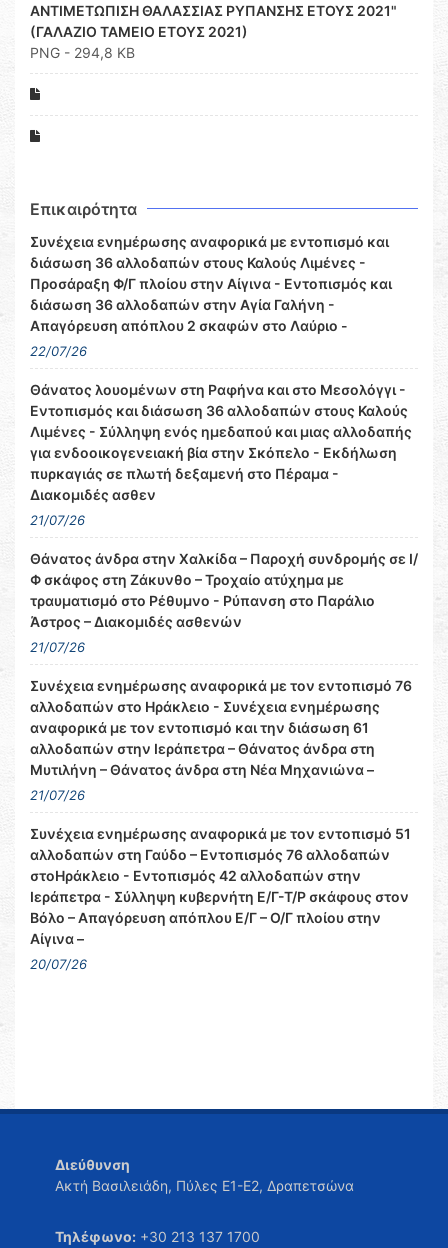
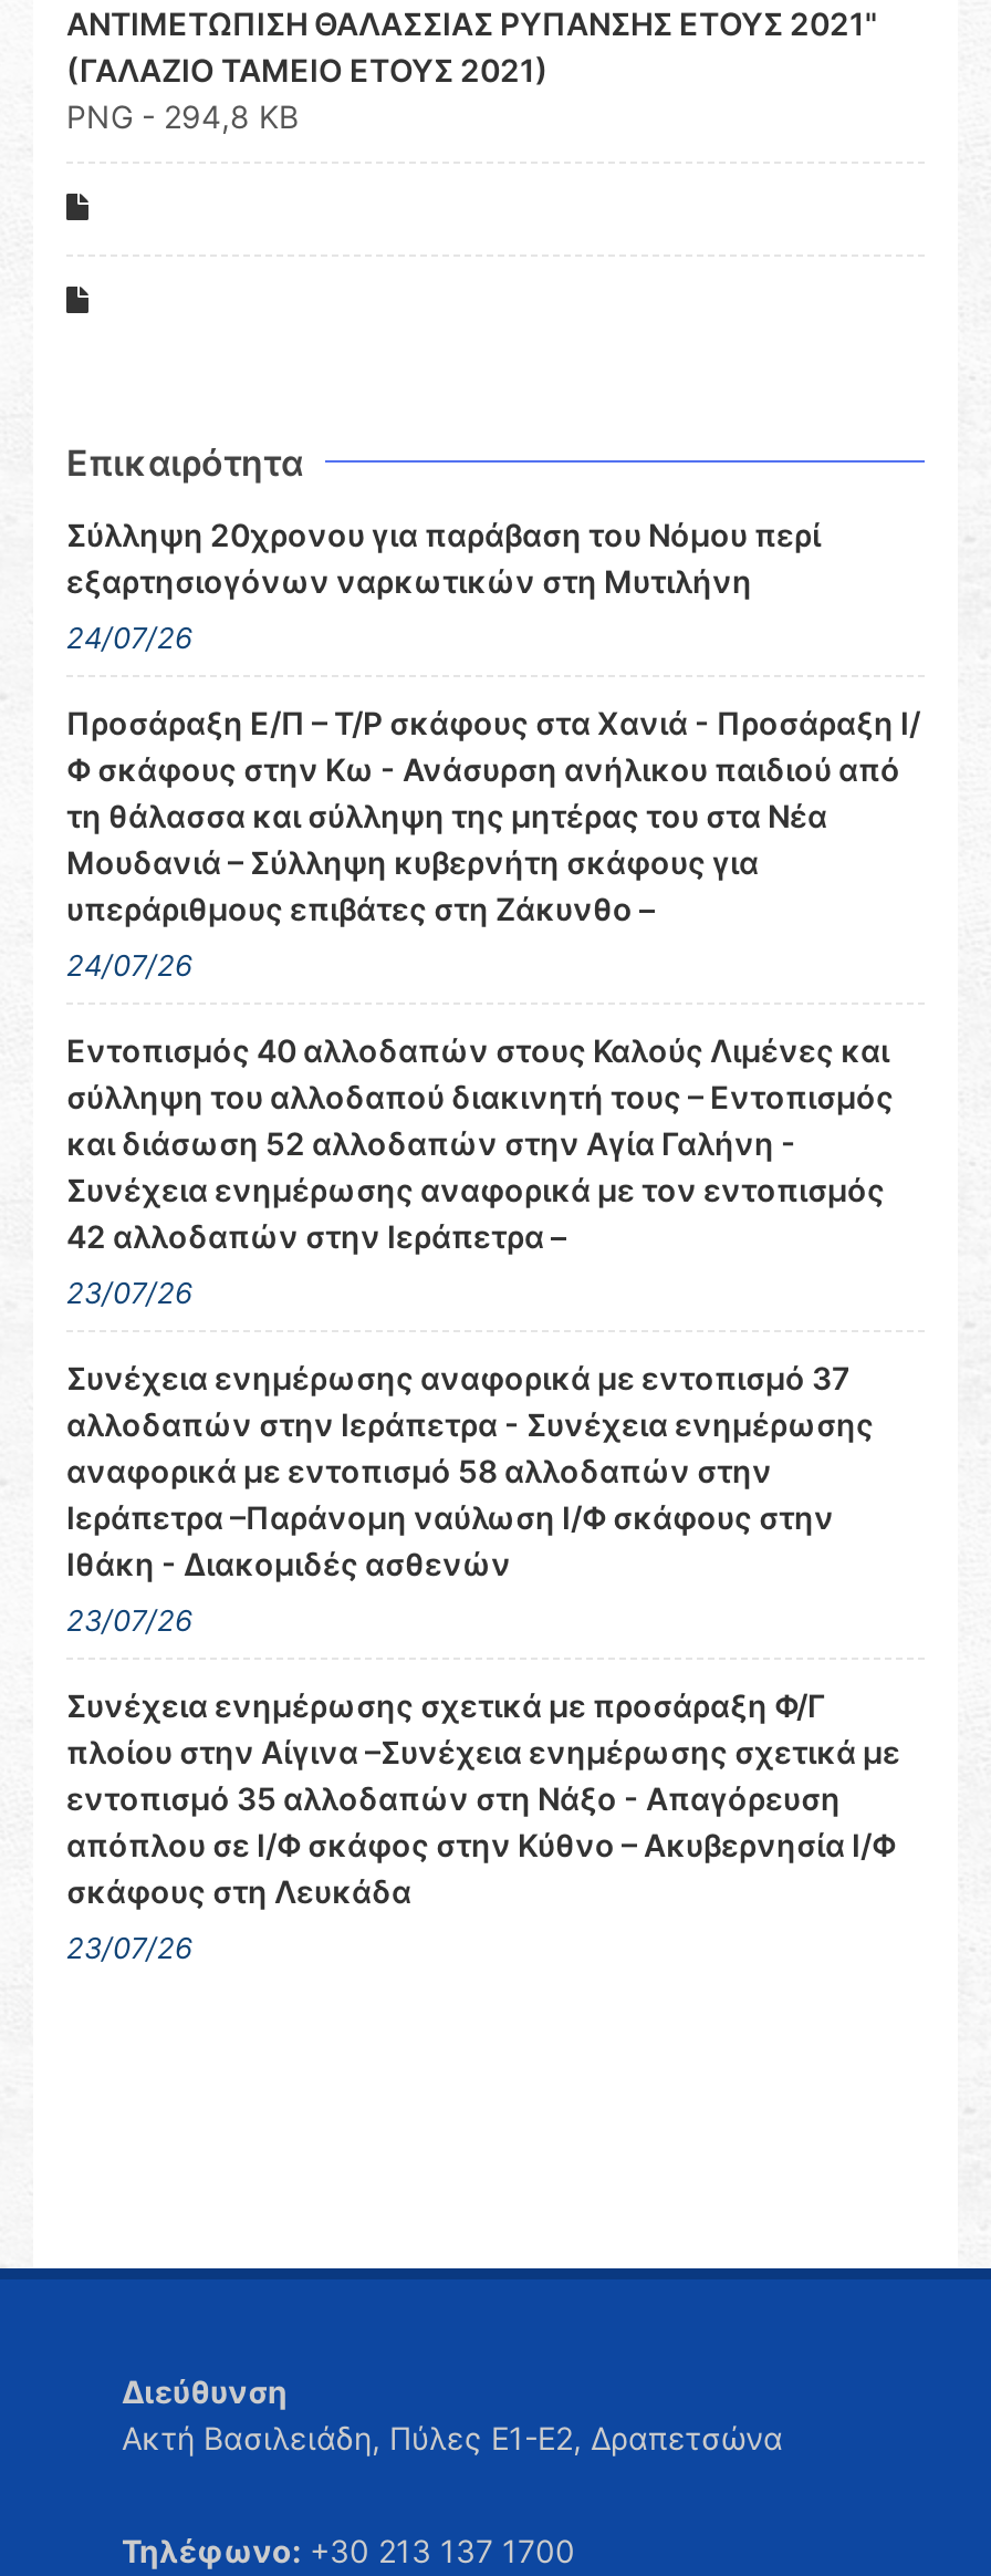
[30,233,392,334] Συνέχεια ενημέρωσης αναφορικά με εντοπισμό και | διάσωση 36 αλλοδαπών στους Καλούς Λιμένες - | Προσάραξη Φ/Γ πλοίου στην Αίγινα - Εντοπισμός και | διάσωση 36 αλλοδαπών στην Αγία Γαλήνη - | Απαγόρευση απόπλου 2 σκαφών στο Λαύριο - -> [66,517,821,601] Σύλληψη 20χρονου για παράβαση του Νόμου περί | εξαρτησιογόνων ναρκωτικών στη Μυτιλήνη
[30,343,87,359] 22/07/26 -> [66,621,192,656] 24/07/26
[30,381,412,503] Θάνατος λουομένων στη Ραφήνα και στο Μεσολόγγι - | Εντοπισμός και διάσωση 36 αλλοδαπών στους Καλούς | Λιμένες - Σύλληψη ενός ημεδαπού και μιας αλλοδαπής | για ενδοοικογενειακή βία στην Σκόπελο - Εκδήλωση | πυρκαγιάς σε πλωτή δεξαμενή στο Πέραμα - | Διακομιδές ασθεν -> [66,705,920,928] Προσάραξη Ε/Π – Τ/Ρ σκάφους στα Χανιά - Προσάραξη Ι/ | Φ σκάφους στην Κω - Ανάσυρση ανήλικου παιδιού από | τη θάλασσα και σύλληψη της μητέρας του στα Νέα | Μουδανιά – Σύλληψη κυβερνήτη σκάφους για | υπεράριθμους επιβάτες στη Ζάκυνθο –
[30,512,85,528] 21/07/26 -> [66,948,192,983] 24/07/26
[30,550,418,630] Θάνατος άνδρα στην Χαλκίδα – Παροχή συνδρομής σε Ι/ | Φ σκάφος στη Ζάκυνθο – Τροχαίο ατύχημα με | τραυματισμό στο Ρέθυμνο - Ρύπανση στο Παράλιο | Άστρος – Διακομιδές ασθενών -> [66,1032,894,1256] Εντοπισμός 40 αλλοδαπών στους Καλούς Λιμένες και | σύλληψη του αλλοδαπού διακινητή τους – Εντοπισμός | και διάσωση 52 αλλοδαπών στην Αγία Γαλήνη - | Συνέχεια ενημέρωσης αναφορικά με τον εντοπισμός | 42 αλλοδαπών στην Ιεράπετρα –
[30,639,85,655] 21/07/26 -> [66,1276,192,1311] 23/07/26
[30,677,412,778] Συνέχεια ενημέρωσης αναφορικά με τον εντοπισμό 76 | αλλοδαπών στo Ηράκλειο - Συνέχεια ενημέρωσης | αναφορικά με τον εντοπισμό και την διάσωση 61 | αλλοδαπών στην Ιεράπετρα – Θάνατος άνδρα στη | Μυτιλήνη – Θάνατος άνδρα στη Νέα Μηχανιώνα – -> [66,1360,874,1583] Συνέχεια ενημέρωσης αναφορικά με εντοπισμό 37 | αλλοδαπών στην Ιεράπετρα - Συνέχεια ενημέρωσης | αναφορικά με εντοπισμό 58 αλλοδαπών στην | Ιεράπετρα –Παράνομη ναύλωση Ι/Φ σκάφους στην | Ιθάκη - Διακομιδές ασθενών
[30,787,85,803] 21/07/26 -> [66,1603,192,1639] 23/07/26
[30,825,411,947] Συνέχεια ενημέρωσης αναφορικά με τον εντοπισμό 51 | αλλοδαπών στη Γαύδο – Εντοπισμός 76 αλλοδαπών | στoΗράκλειο - Εντοπισμός 42 αλλοδαπών στην | Ιεράπετρα - Σύλληψη κυβερνήτη Ε/Γ-Τ/Ρ σκάφους στον | Βόλο – Απαγόρευση απόπλου Ε/Γ – Ο/Γ πλοίου στην | Αίγινα – -> [66,1687,900,1911] Συνέχεια ενημέρωσης σχετικά με προσάραξη Φ/Γ | πλοίου στην Αίγινα –Συνέχεια ενημέρωσης σχετικά με | εντοπισμό 35 αλλοδαπών στη Νάξο - Απαγόρευση | απόπλου σε Ι/Φ σκάφος στην Κύθνο – Ακυβερνησία Ι/Φ | σκάφους στη Λευκάδα
[30,956,87,972] 20/07/26 -> [66,1931,192,1966] 23/07/26

